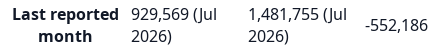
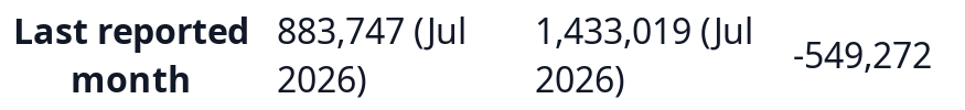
[131,3,217,25] 929,569 (Jul -> [277,6,467,54] 883,747 (Jul
[248,3,347,25] 1,481,755 (Jul -> [535,6,753,54] 1,433,019 (Jul
[365,14,428,36] -552,186 -> [793,30,932,79] -549,272

